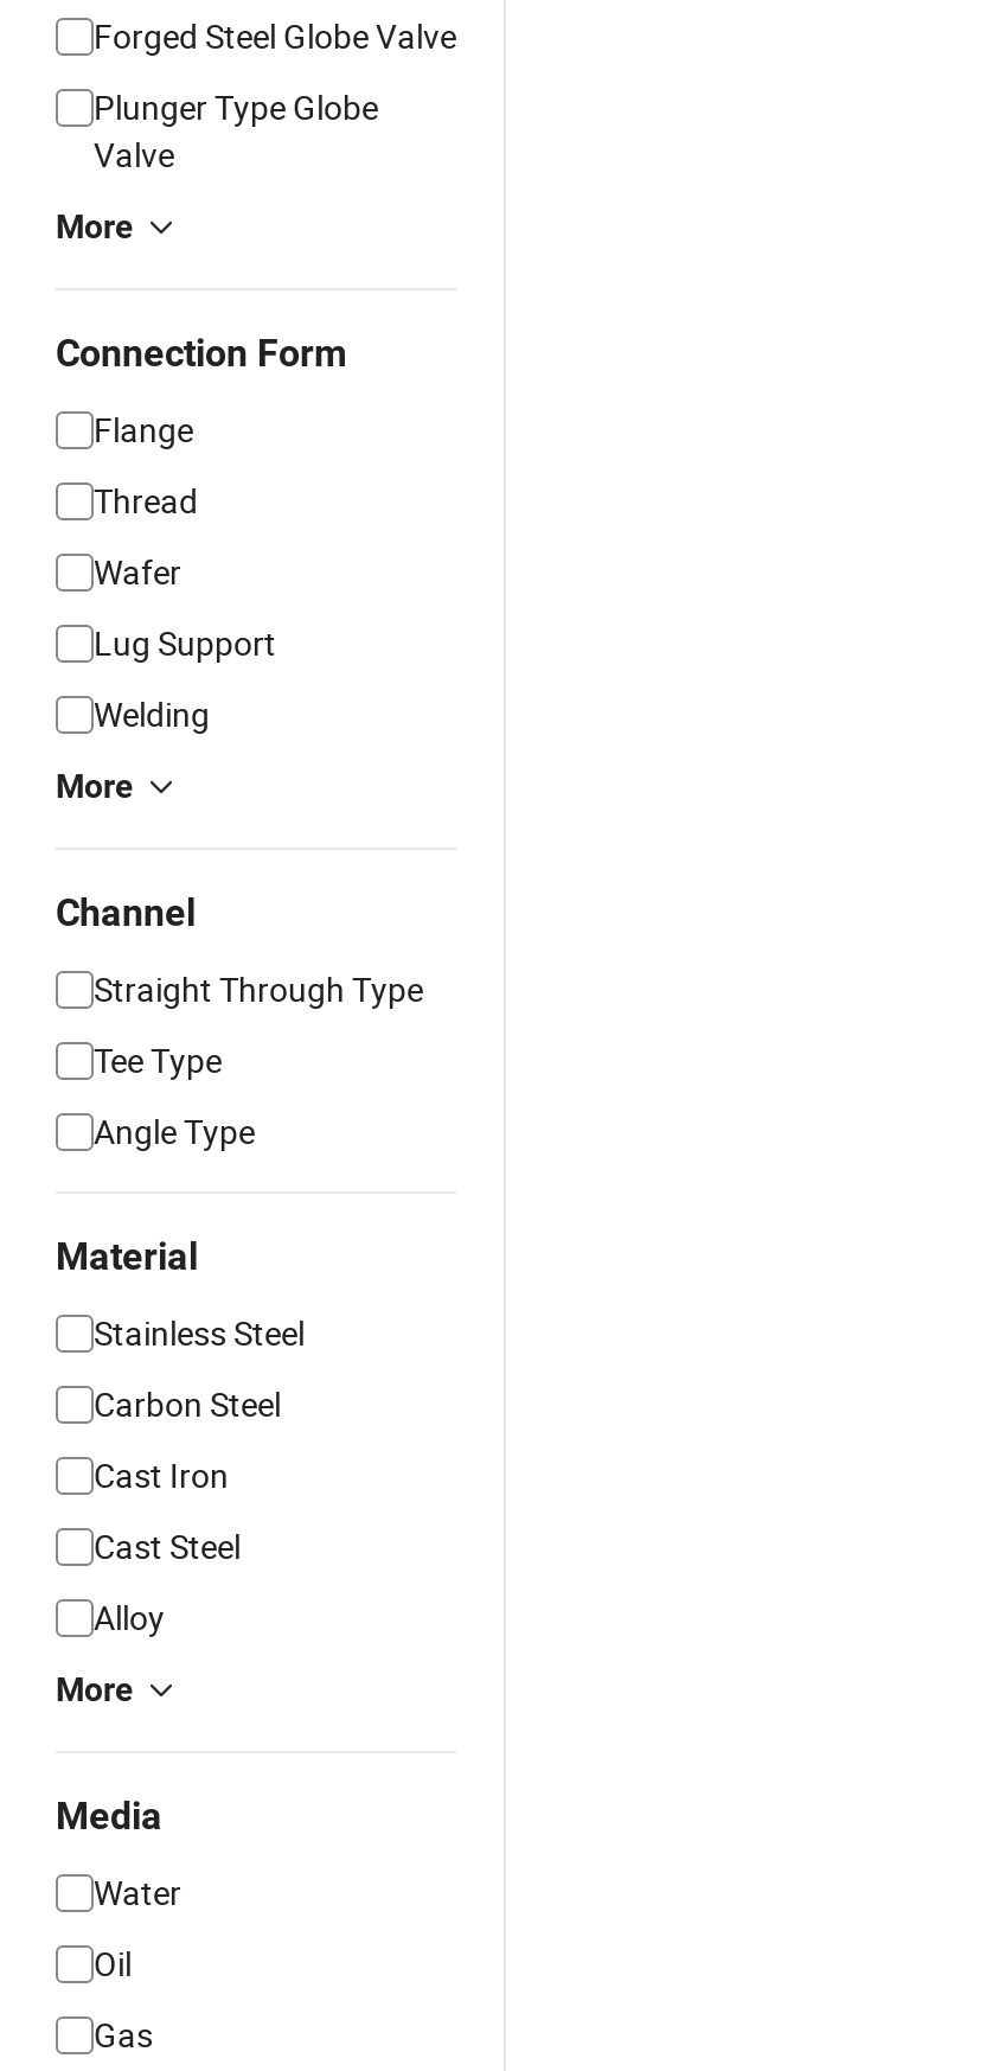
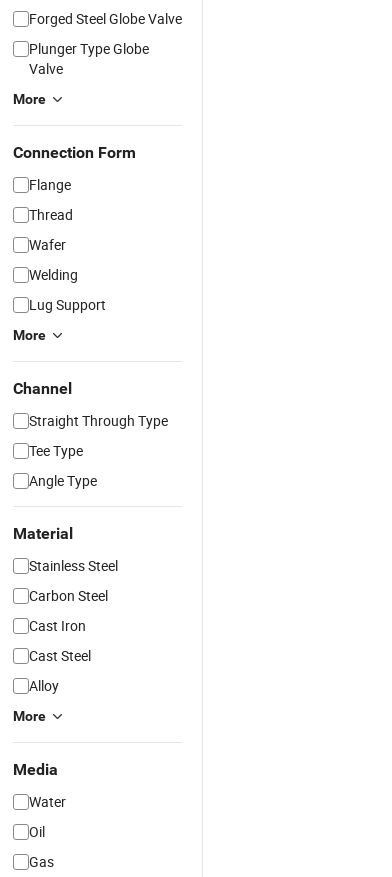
moved [94,620,276,665] -> [29,295,106,314]: Lug Support
moved [94,691,210,736] -> [29,265,78,284]: Welding

